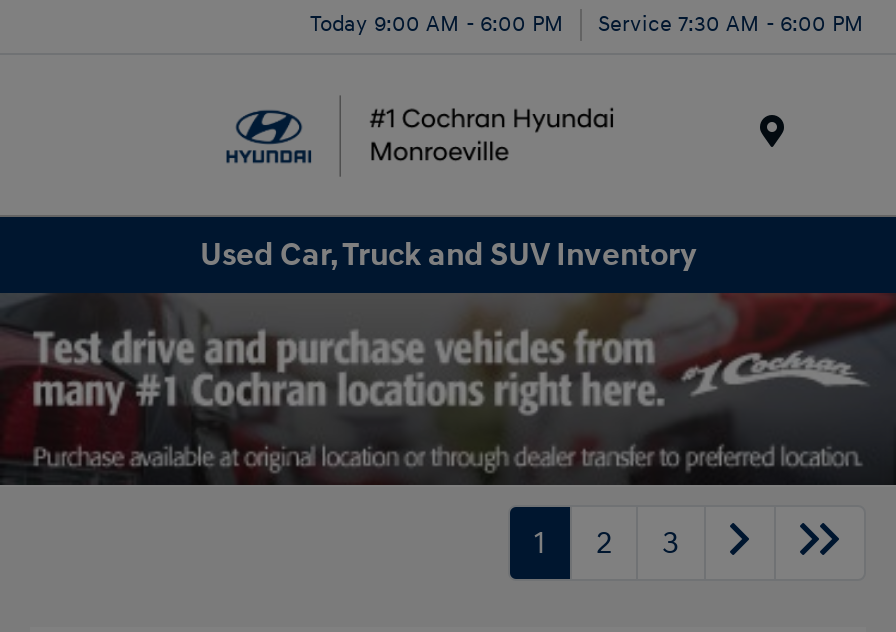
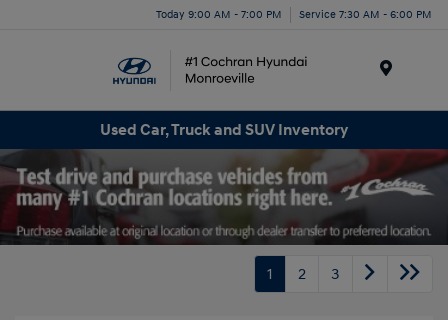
[310,10,864,36] Today 9:00 AM - 6:00 PM Service 7:30 AM - 6:00 PM -> [156,7,432,20] Today 9:00 AM - 7:00 PM Service 7:30 AM - 6:00 PM

